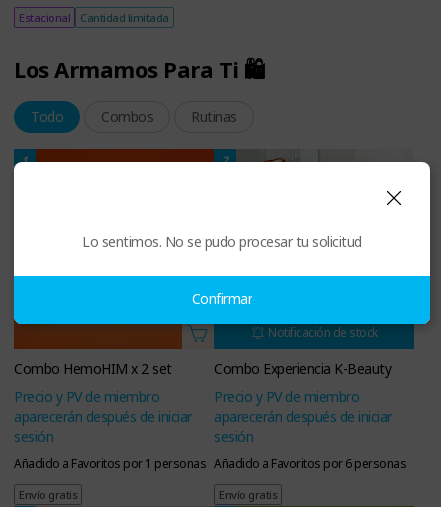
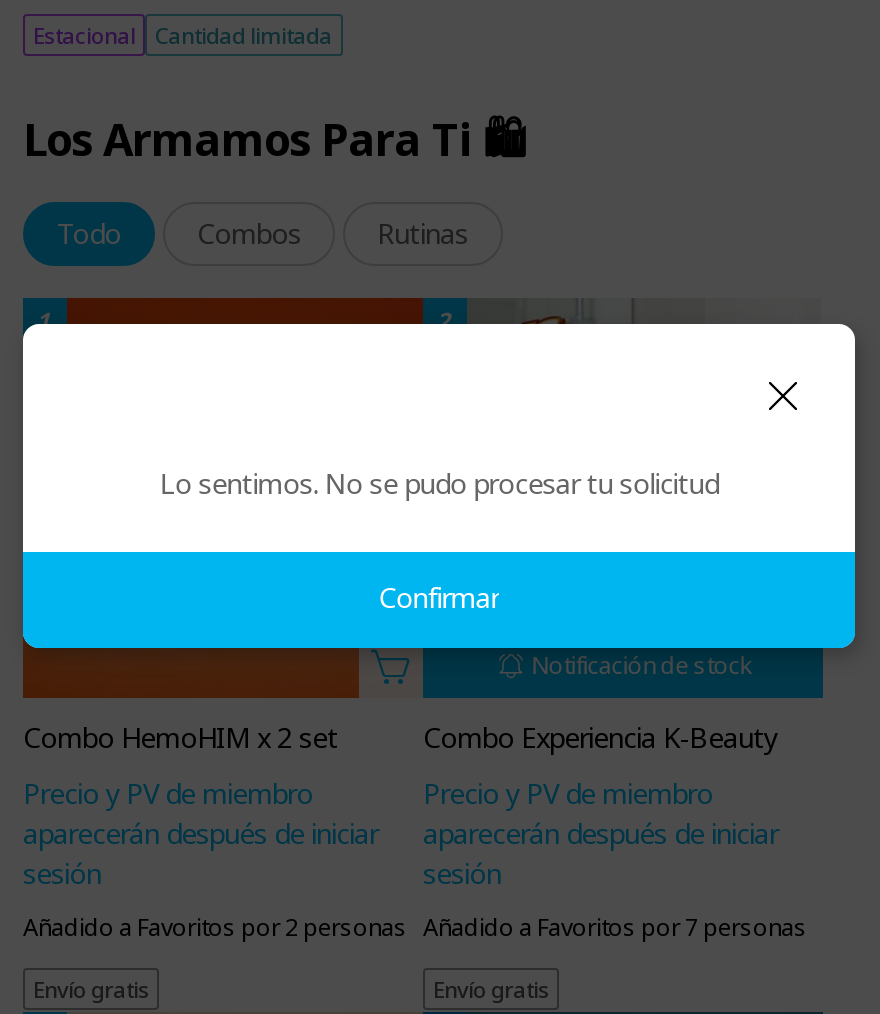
[14,455,206,472] Añadido a Favoritos por 1 personas -> [23,910,407,944] Añadido a Favoritos por 2 personas
[214,455,406,472] Añadido a Favoritos por 6 personas -> [423,910,807,944] Añadido a Favoritos por 7 personas

